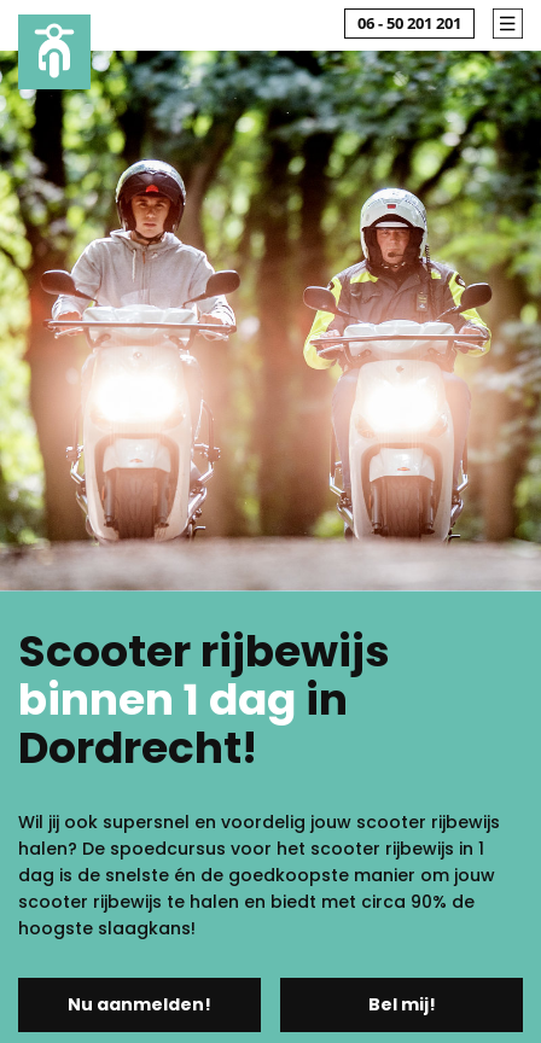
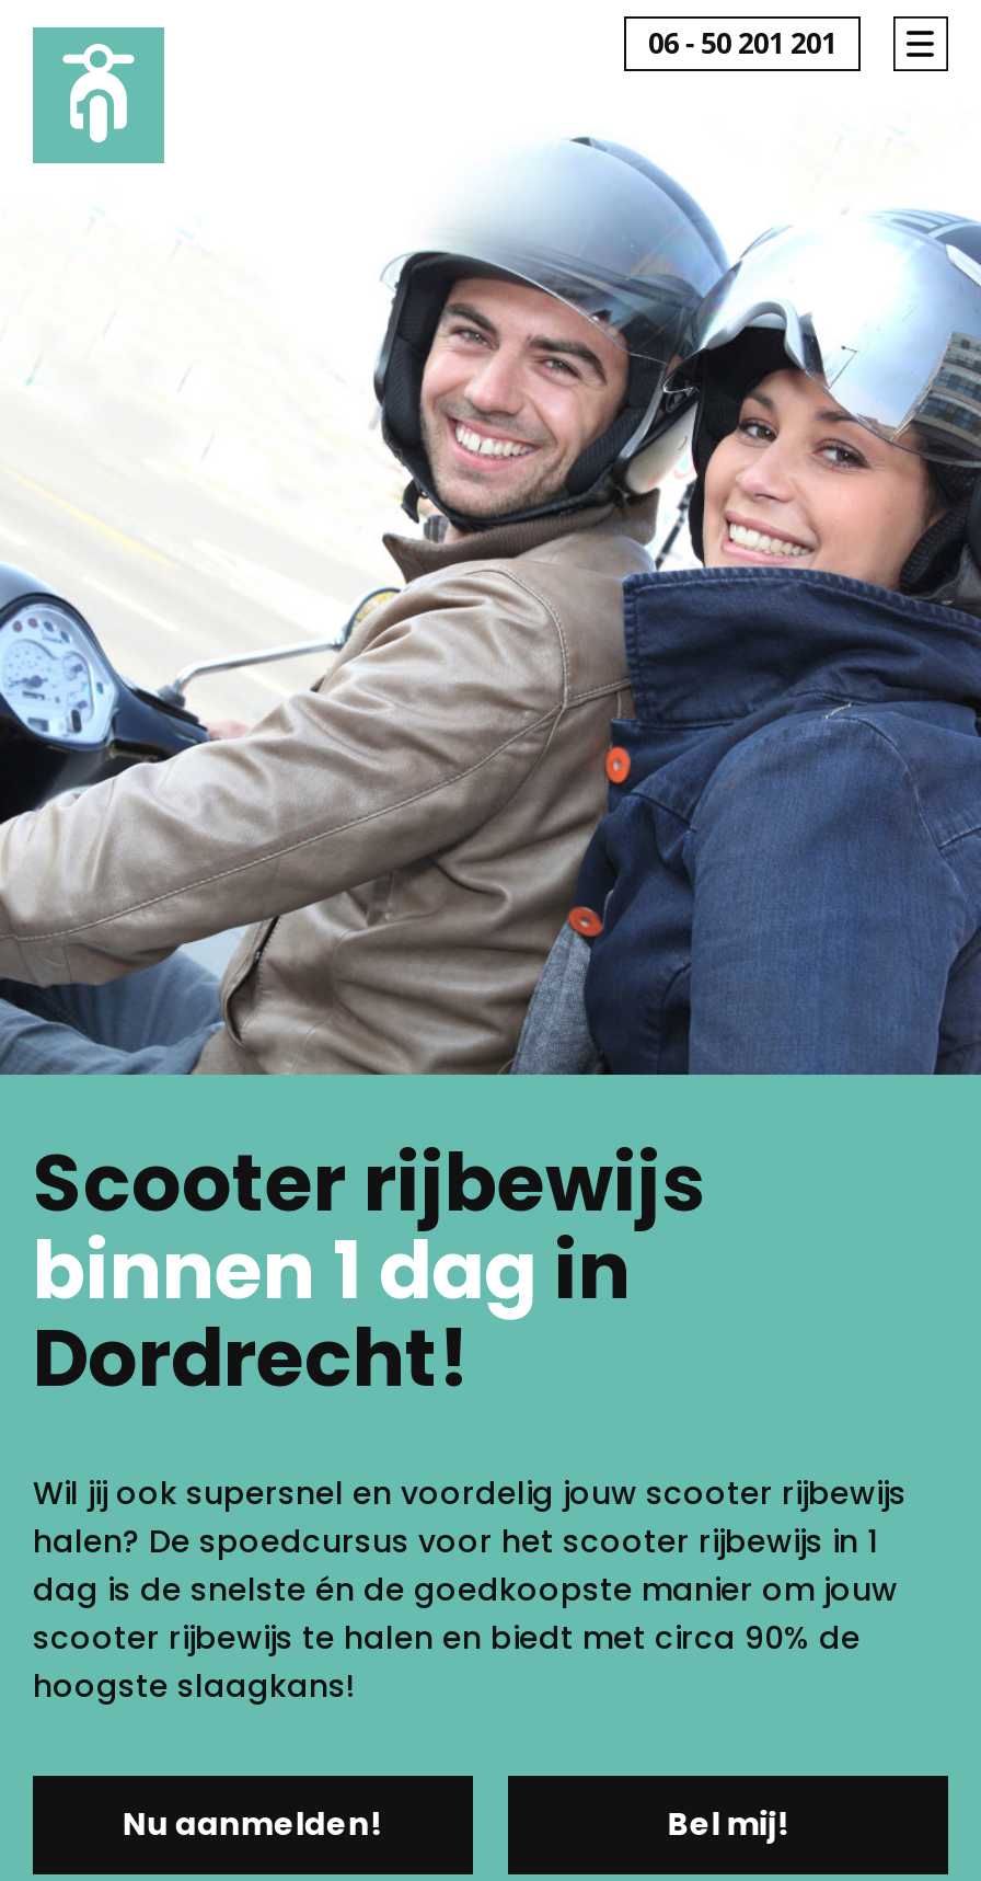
[4,49,537,592] [image] -> [7,93,974,1077] [image]

